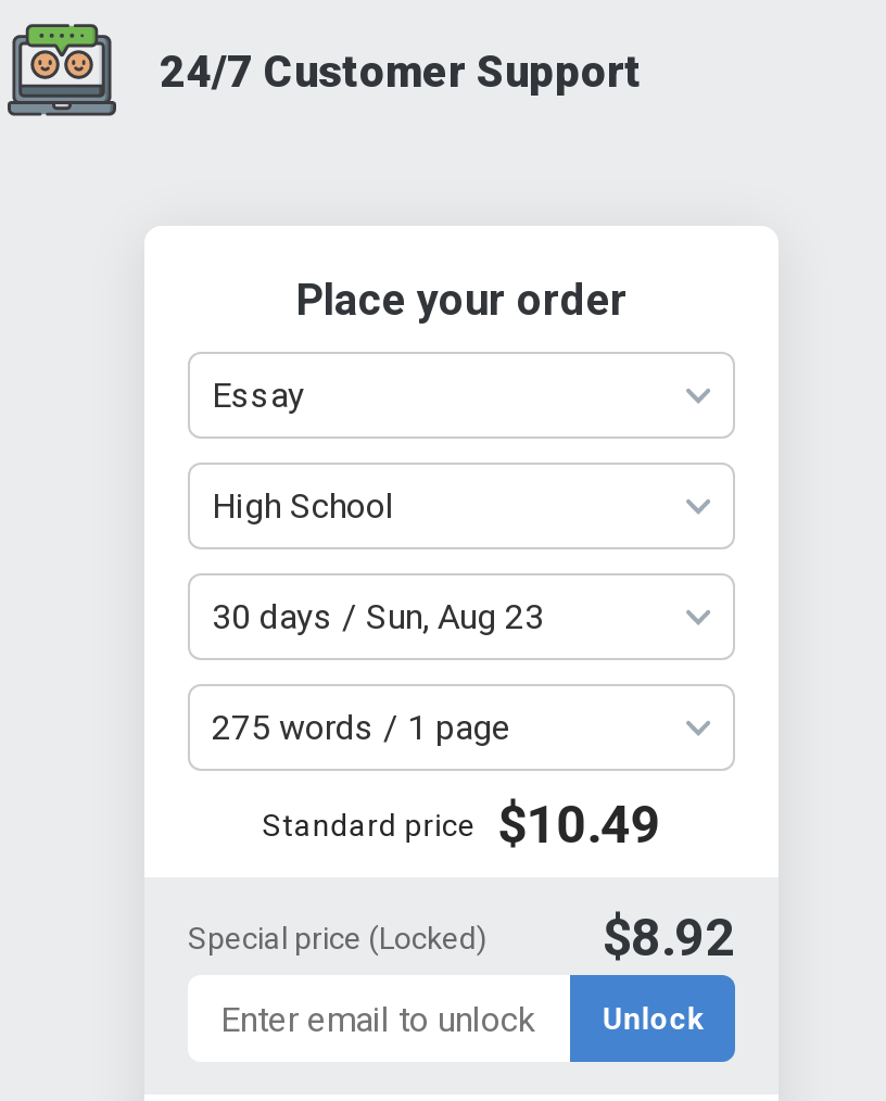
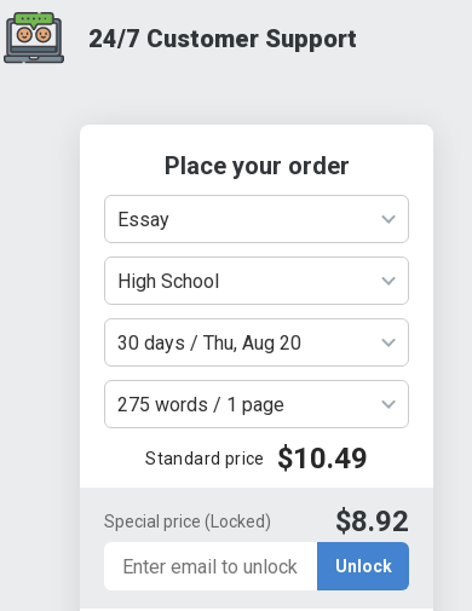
[212,596,544,637] 30 days / Sun, Aug 23 -> [117,331,301,354] 30 days / Thu, Aug 20

